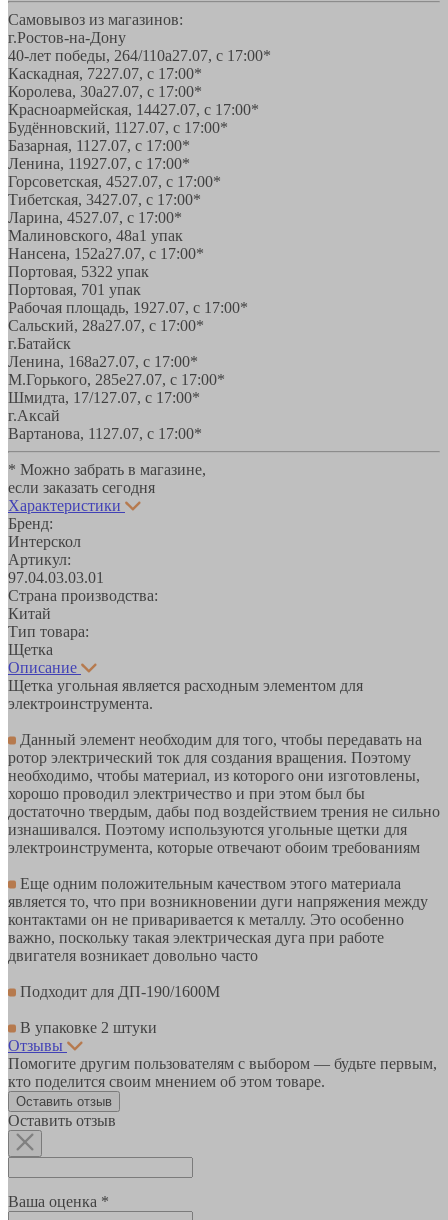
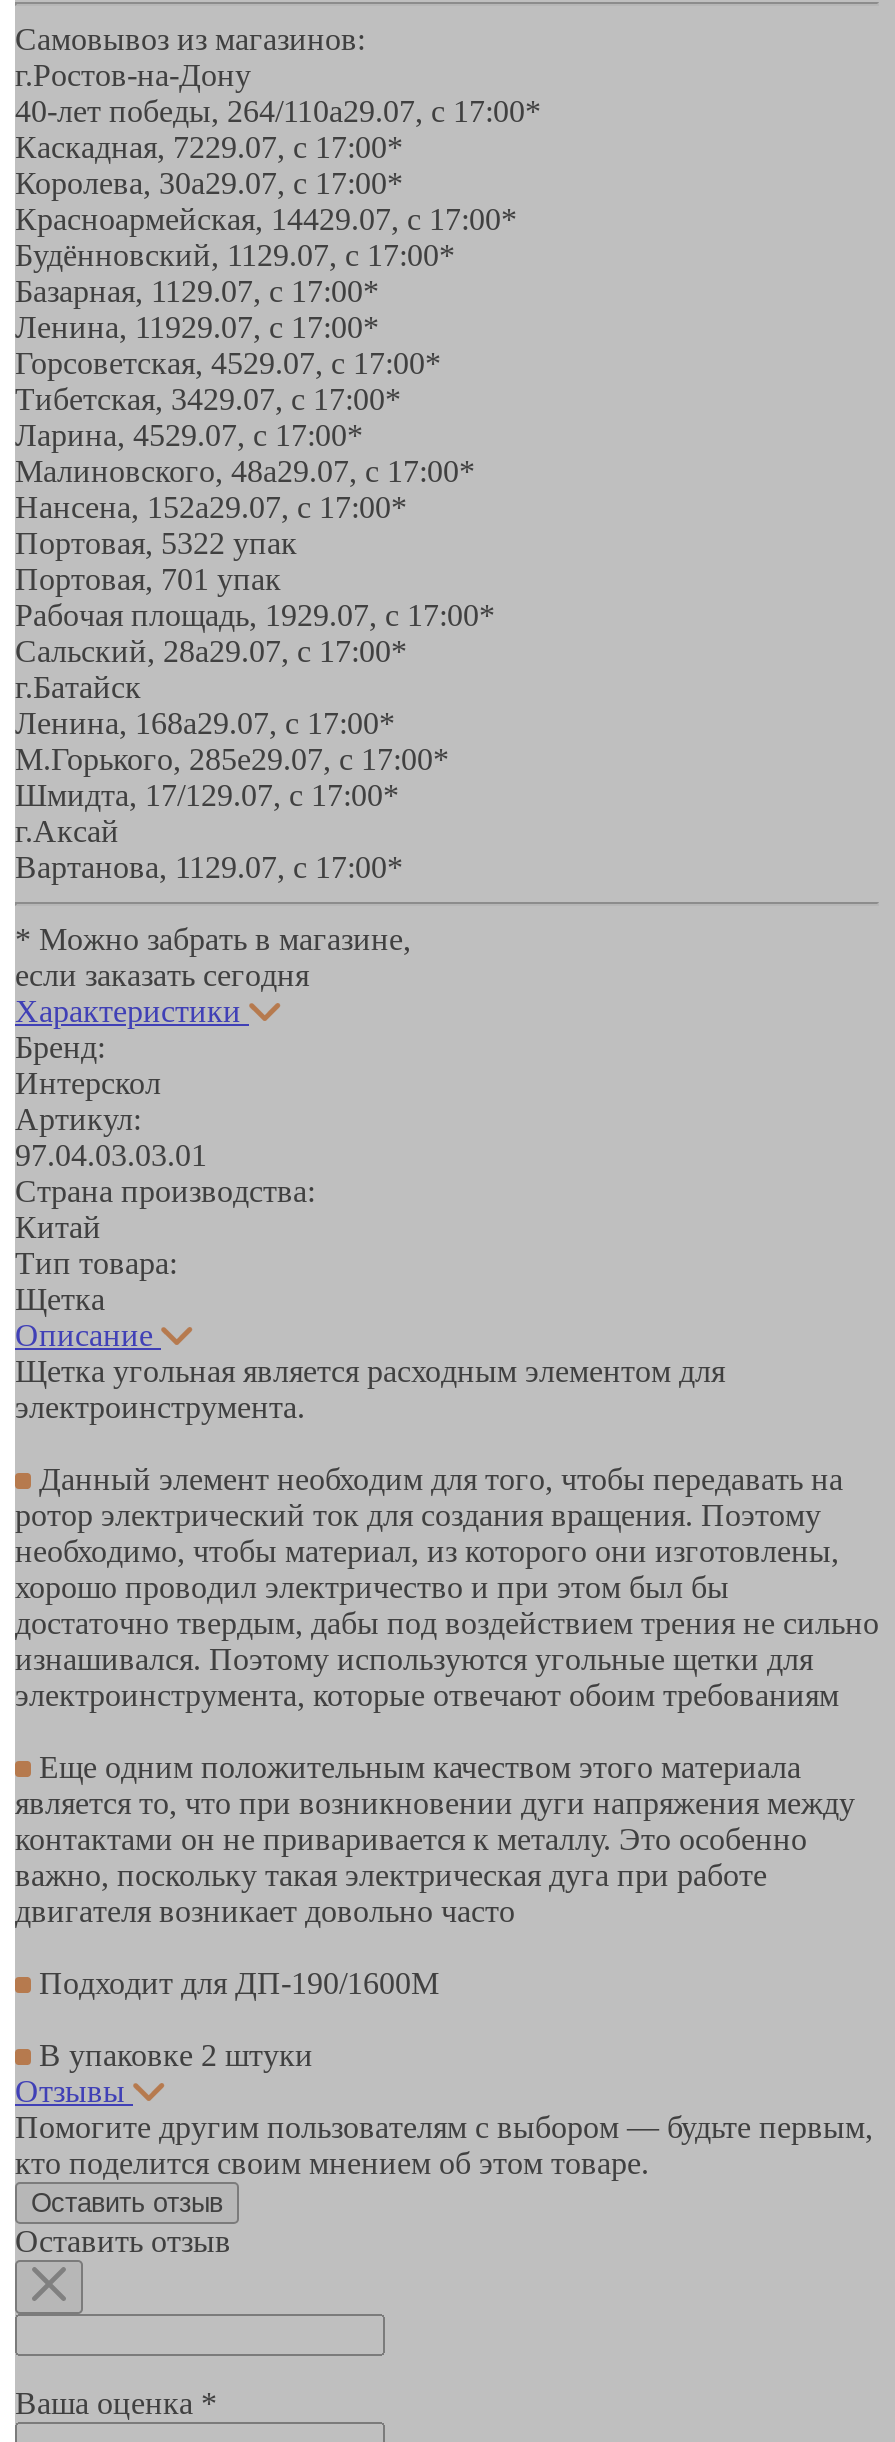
[8,47,271,262] 40-лет победы, 264/110а27.07, с 17:00* | Каскадная, 7227.07, с 17:00* | Королева, 30а27.07, с 17:00* | Красноармейская, 14427.07, с 17:00* | Будённовский, 11 27.07, с 17:00* | Базарная, 11 27.07, с 17:00* | Ленина, 11927.07, с 17:00* | Горсоветская, 4527.07, с 17:00* | Тибетская, 3427.07, с 17:00* | Ларина, 4527.07, с 17:00* | Малиновского, 48а1 упак | Нансена, 152а27.07, с 17:00* -> [15,93,541,523] 40-лет победы, 264/110а29.07, с 17:00* | Каскадная, 7229.07, с 17:00* | Королева, 30а29.07, с 17:00* | Красноармейская, 14429.07, с 17:00* | Будённовский, 11 29.07, с 17:00* | Базарная, 11 29.07, с 17:00* | Ленина, 11929.07, с 17:00* | Горсоветская, 4529.07, с 17:00* | Тибетская, 3429.07, с 17:00* | Ларина, 4529.07, с 17:00* | Малиновского, 48а29.07, с 17:00* | Нансена, 152а29.07, с 17:00*
[8,299,248,316] Рабочая площадь, 1927.07, с 17:00* -> [15,597,495,631] Рабочая площадь, 1929.07, с 17:00*
[8,317,204,334] Сальский, 28a27.07, с 17:00* -> [15,633,407,667] Сальский, 28a29.07, с 17:00*
[8,353,198,370] Ленина, 168а27.07, с 17:00* -> [15,705,395,739] Ленина, 168а29.07, с 17:00*
[8,371,225,388] М.Горького, 285е27.07, с 17:00* -> [15,741,449,775] М.Горького, 285е29.07, с 17:00*
[8,389,200,406] Шмидта, 17/1 27.07, с 17:00* -> [15,777,399,811] Шмидта, 17/1 29.07, с 17:00*
[8,425,202,442] Вартанова, 11 27.07, с 17:00* -> [15,849,403,883] Вартанова, 11 29.07, с 17:00*

